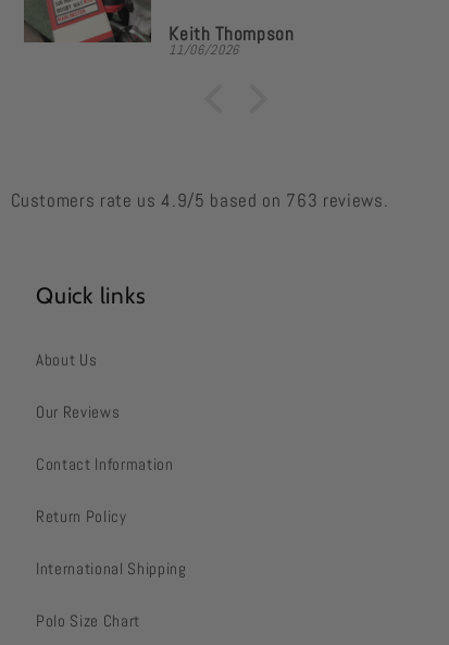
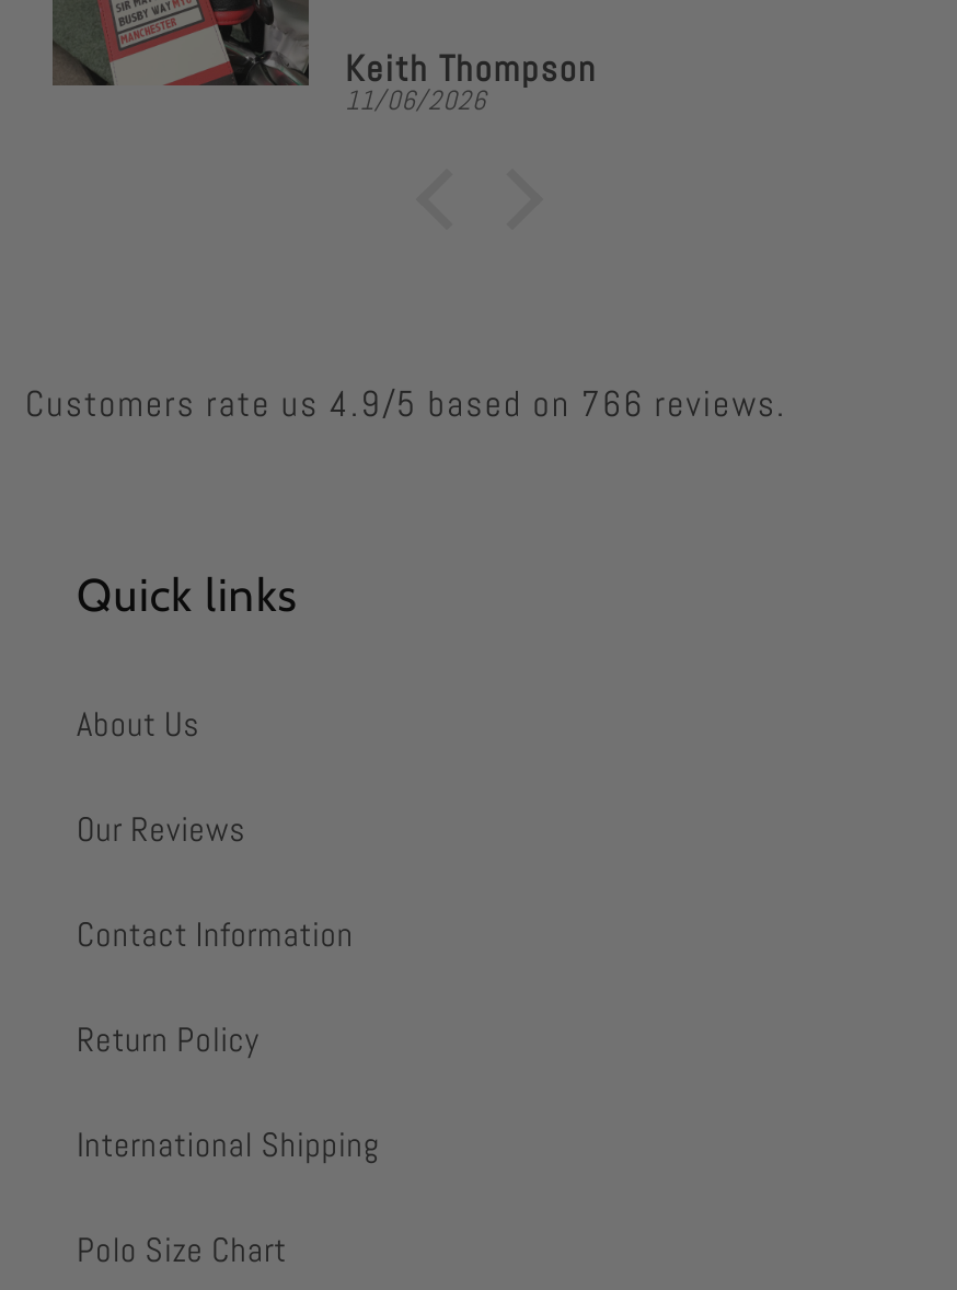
[10,189,388,212] Customers rate us 4.9/5 based on 763 reviews. -> [25,380,787,426] Customers rate us 4.9/5 based on 766 reviews.

